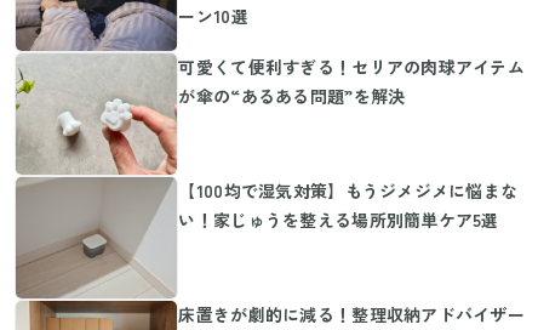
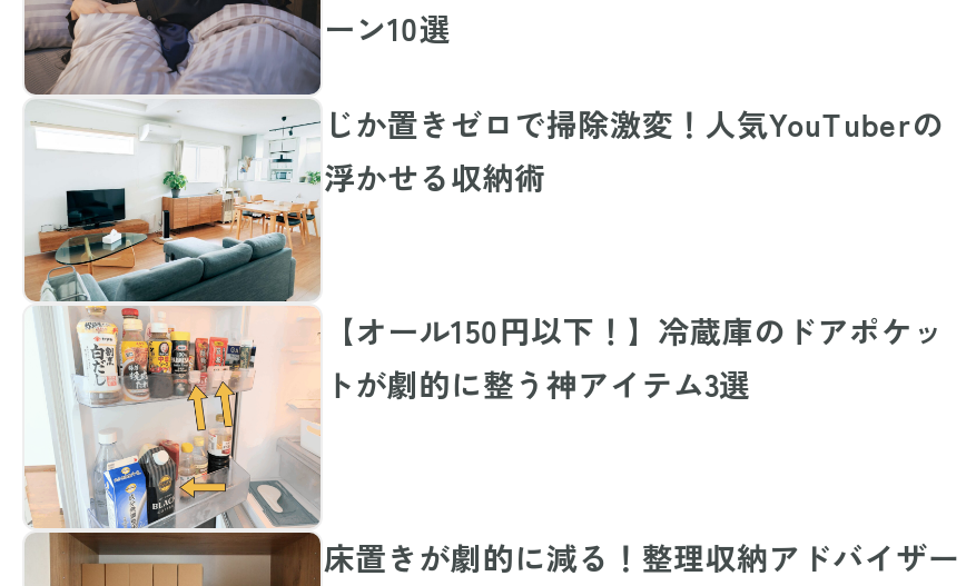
[15,55,525,300] [image] | 可愛くて便利すぎる！セリアの肉球アイテム | が傘の“あるある問題”を解決 -> [24,101,944,532] [image] | じか置きゼロで掃除激変！人気YouTuberの | 浮かせる収納術
[179,179,518,232] 【100均で湿気対策】もうジメジメに悩まな | い！家じゅうを整える場所別簡単ケア5選 -> [324,308,944,406] 【オール150円以下！】冷蔵庫のドアポケッ | トが劇的に整う神アイテム3選

